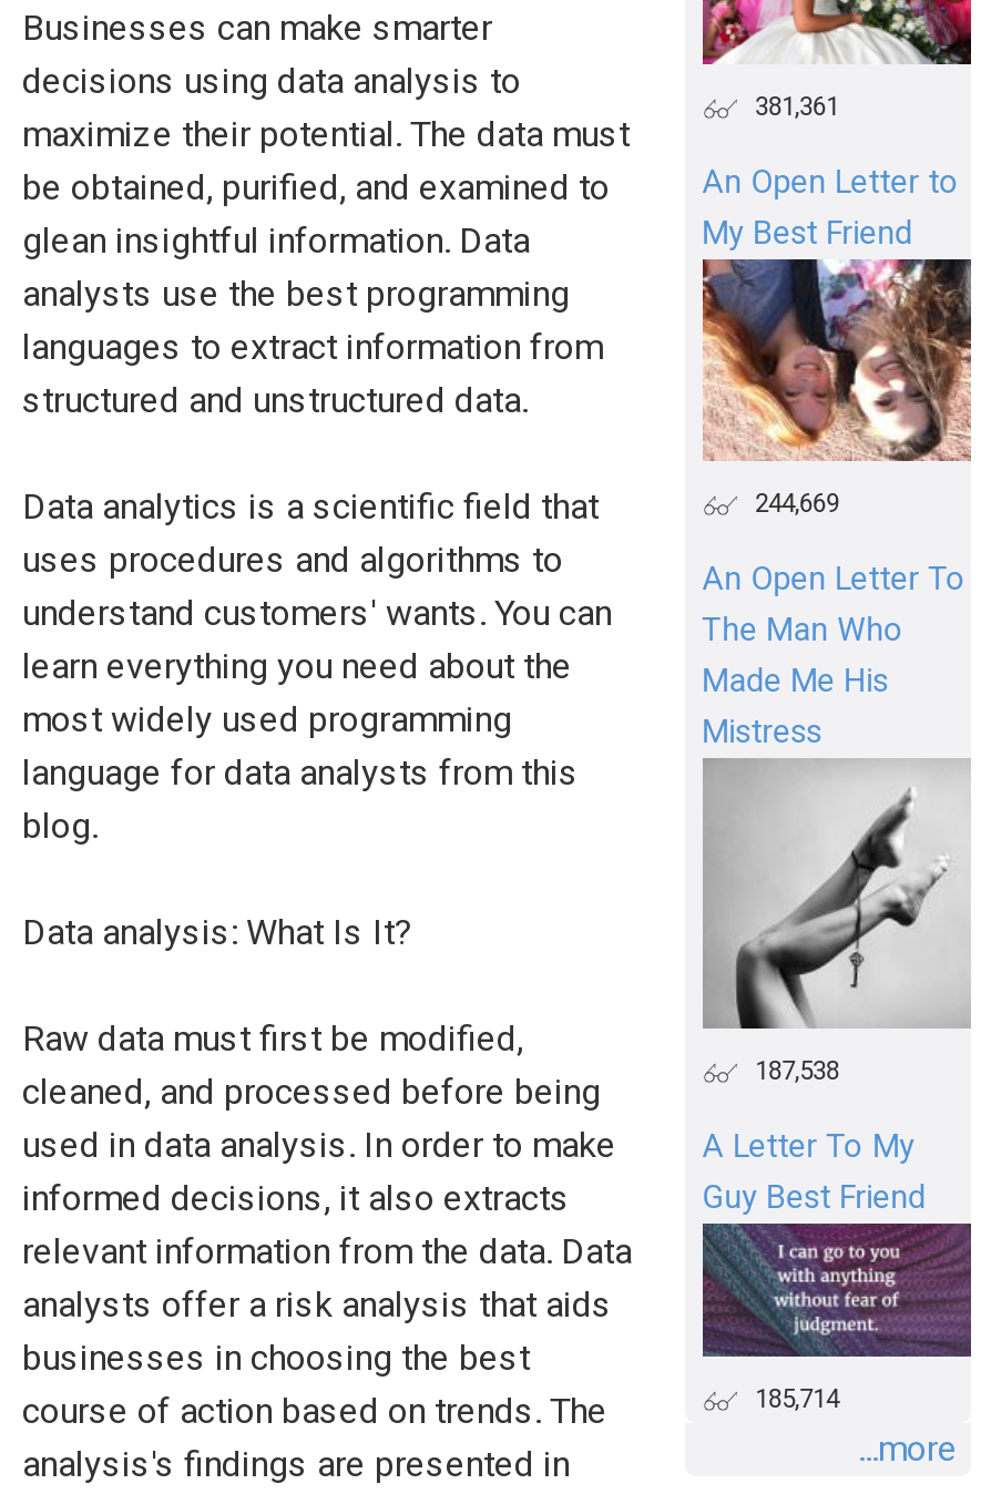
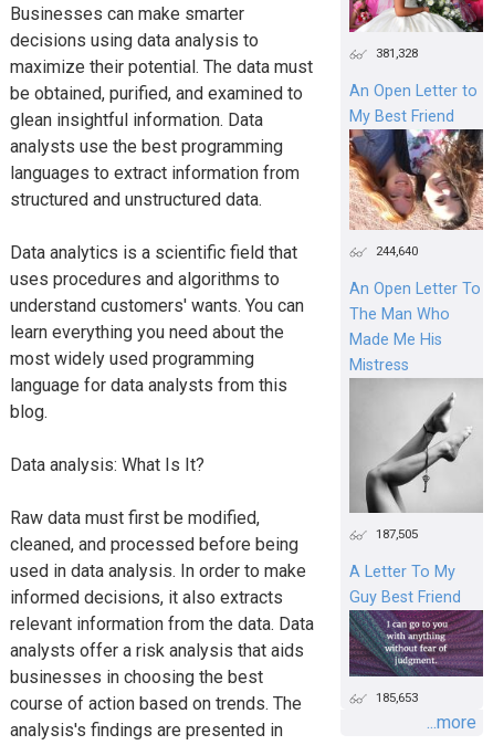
[755,92,840,123] 381,361 -> [375,46,418,61] 381,328
[755,489,840,520] 244,669 -> [375,244,418,259] 244,640
[755,1055,840,1086] 187,538 -> [375,526,418,541] 187,505
[755,1384,840,1415] 185,714 -> [375,690,418,706] 185,653

